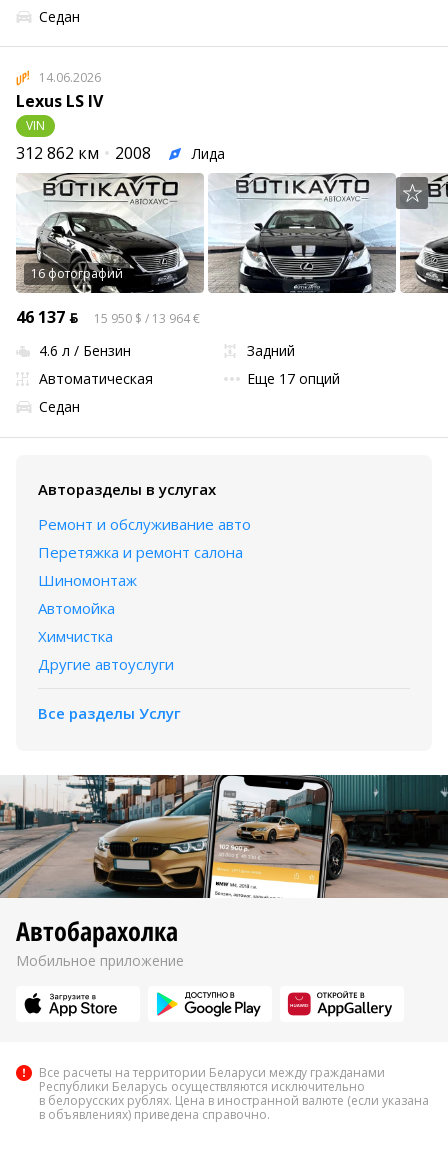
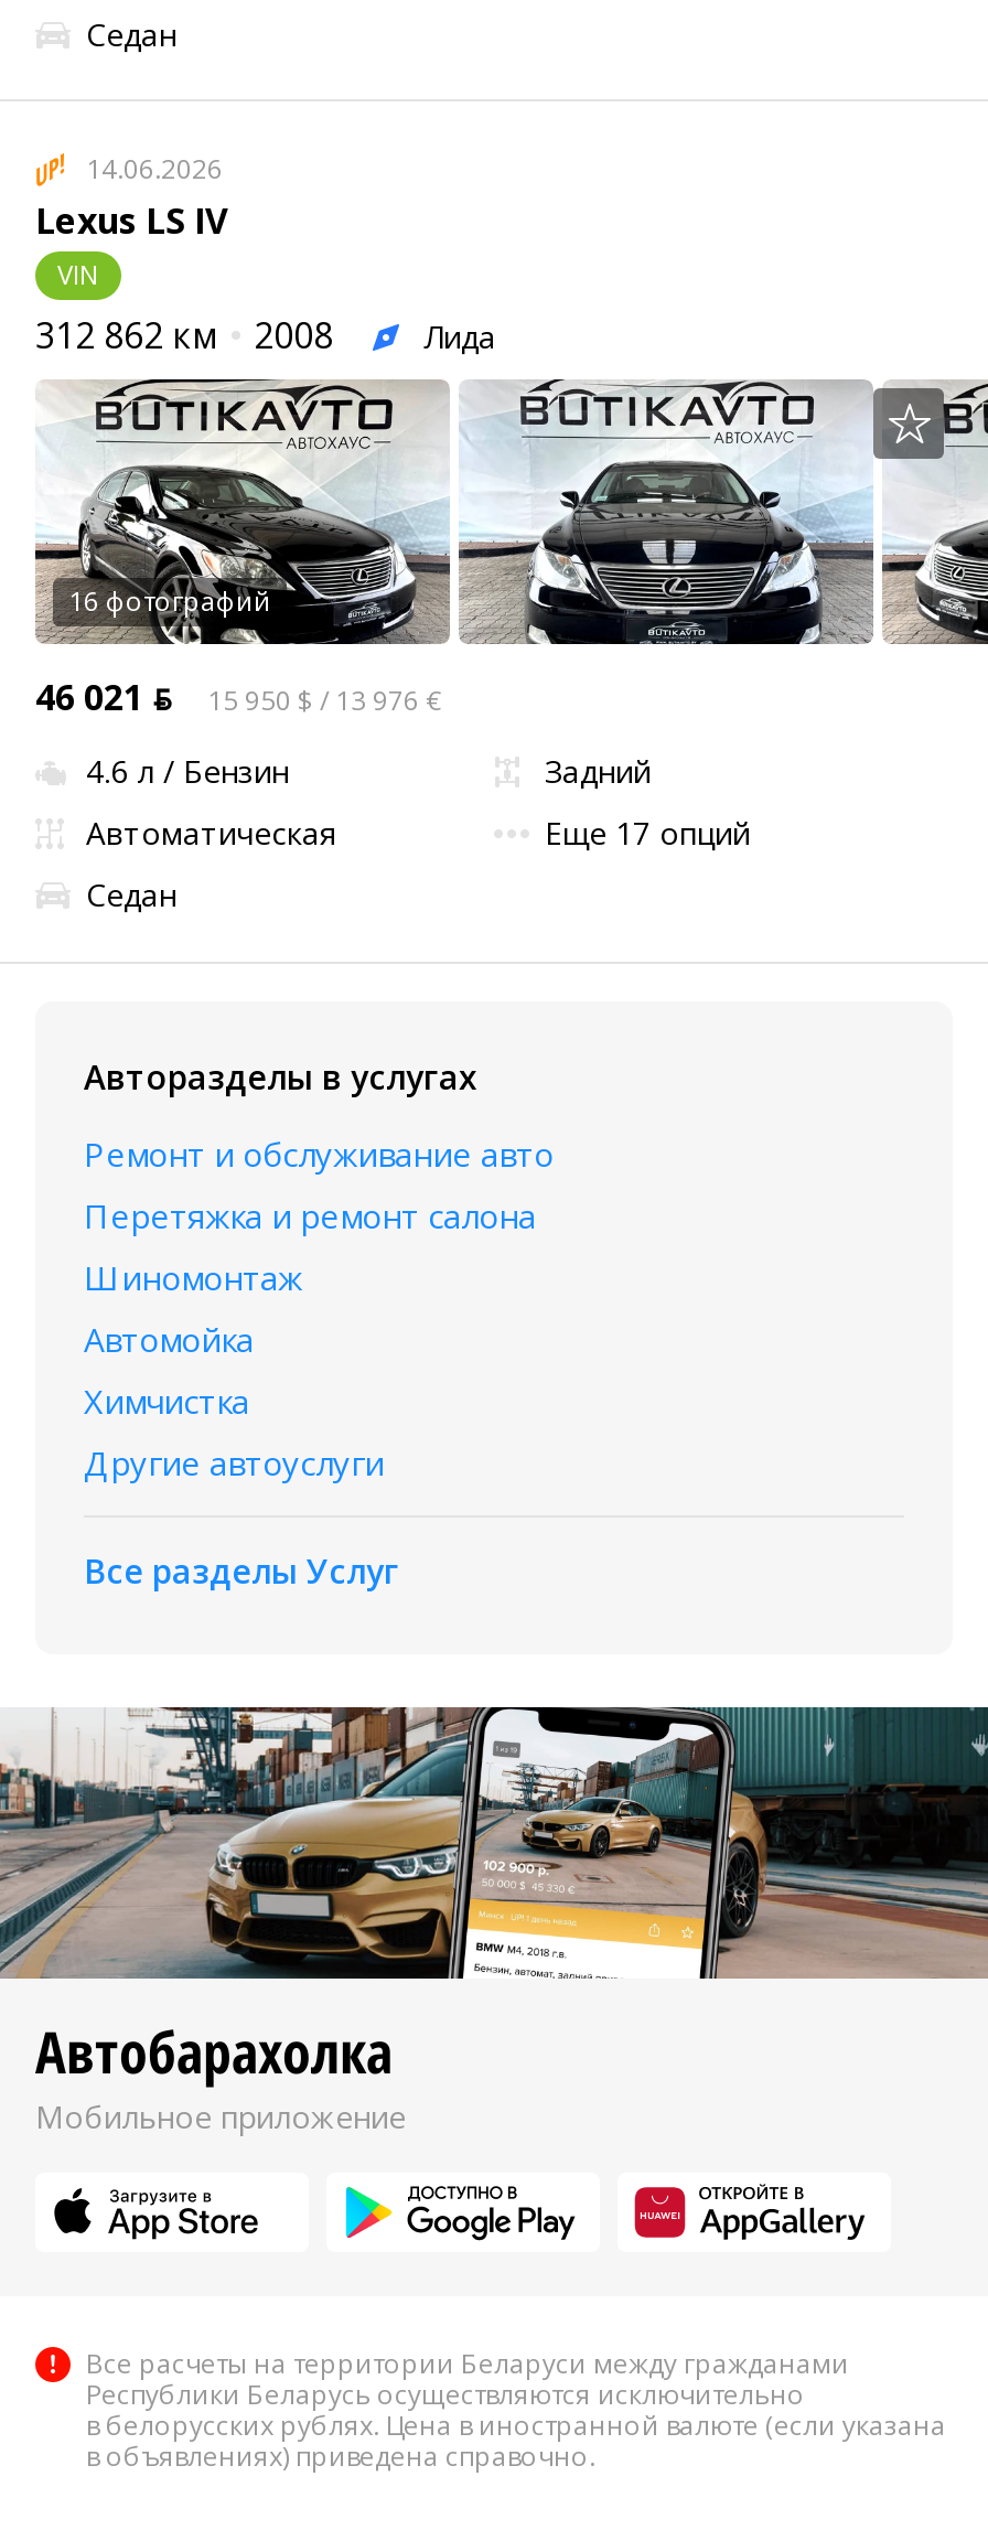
[16,305,78,327] 46 137 ƃ -> [35,672,172,720] 46 021 ƃ
[94,309,200,326] 15 950 $ / 13 964 € -> [207,680,441,718] 15 950 $ / 13 976 €

